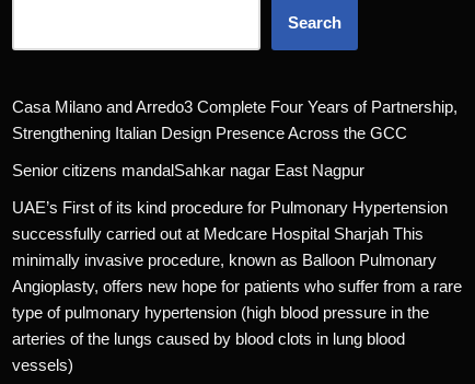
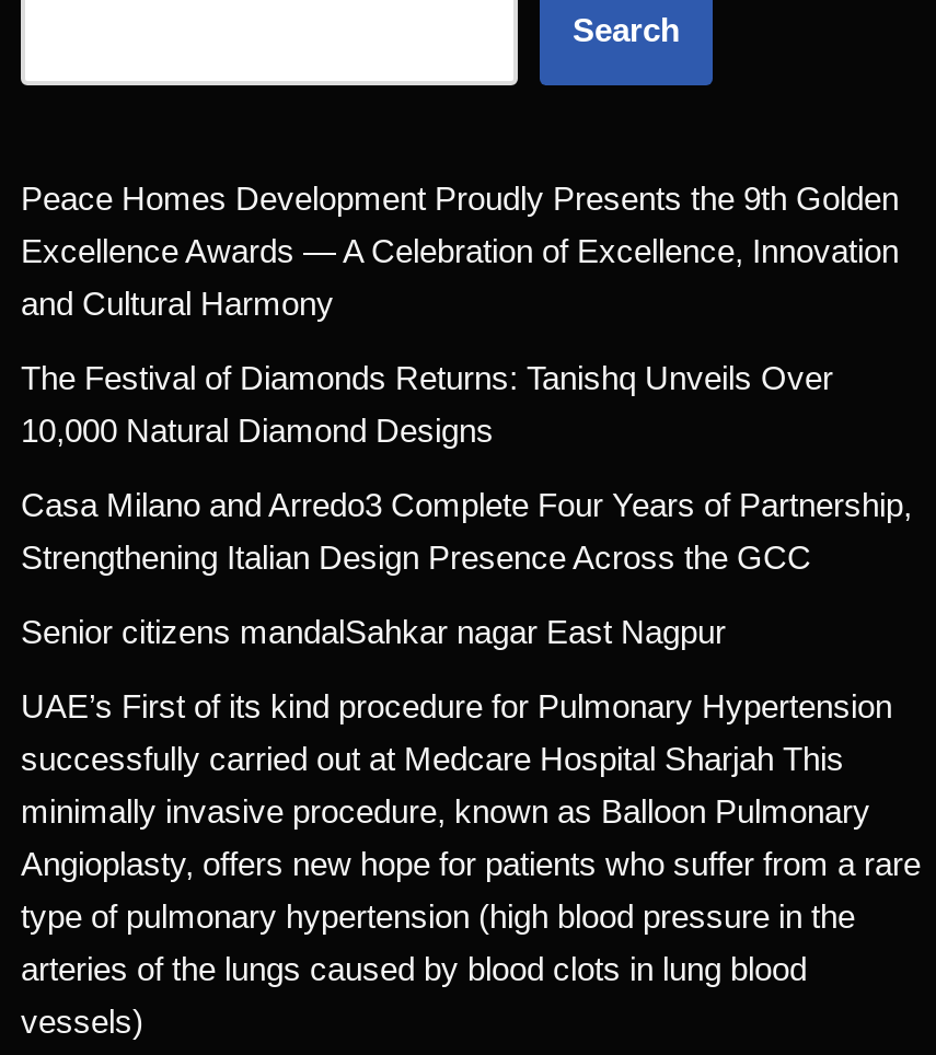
none -> [21,179,899,449] Peace Homes Development Proudly Presents the 9th Golden | Excellence Awards — A Celebration of Excellence, Innovation | and Cultural Harmony | The Festival of Diamonds Returns: Tanishq Unveils Over | 10,000 Natural Diamond Designs

